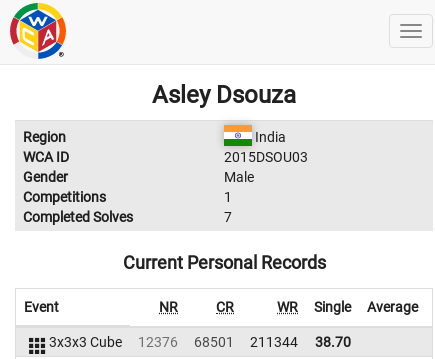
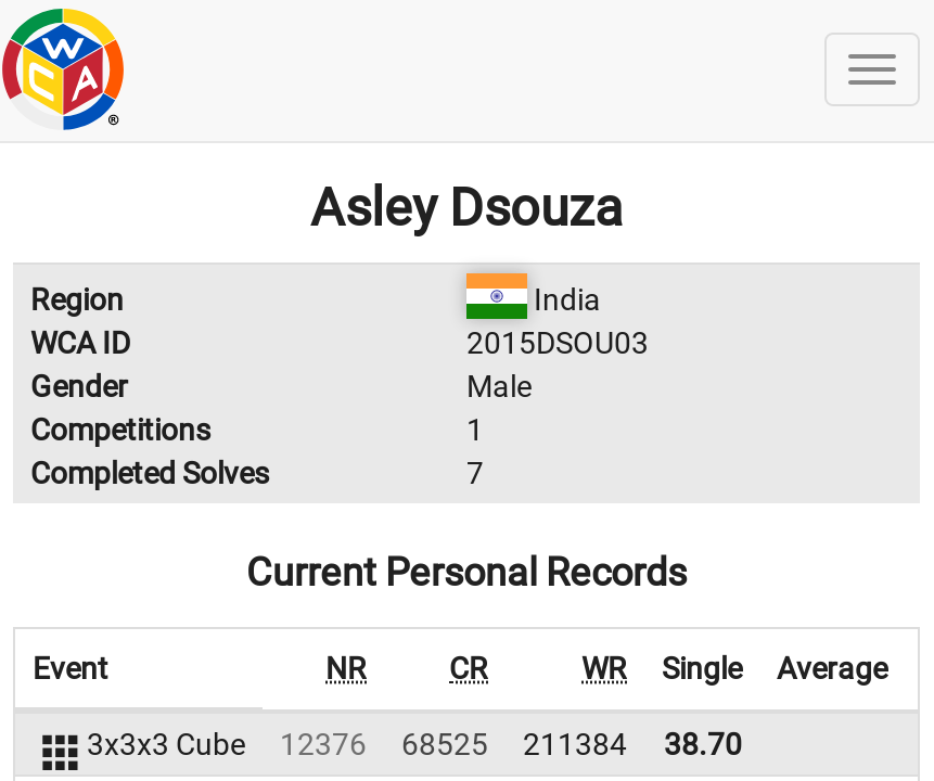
[194,334,234,350] 68501 -> [401,727,488,761] 68525
[250,334,298,350] 211344 -> [523,727,627,761] 211384

